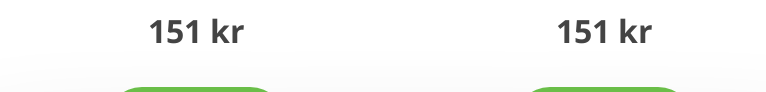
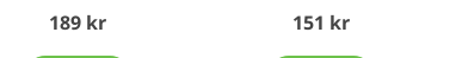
[148,10,244,54] 151 kr -> [49,10,106,36] 189 kr

